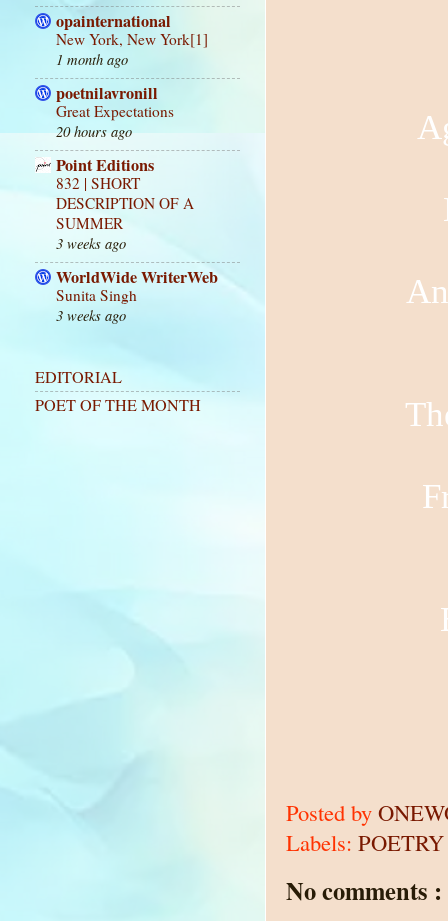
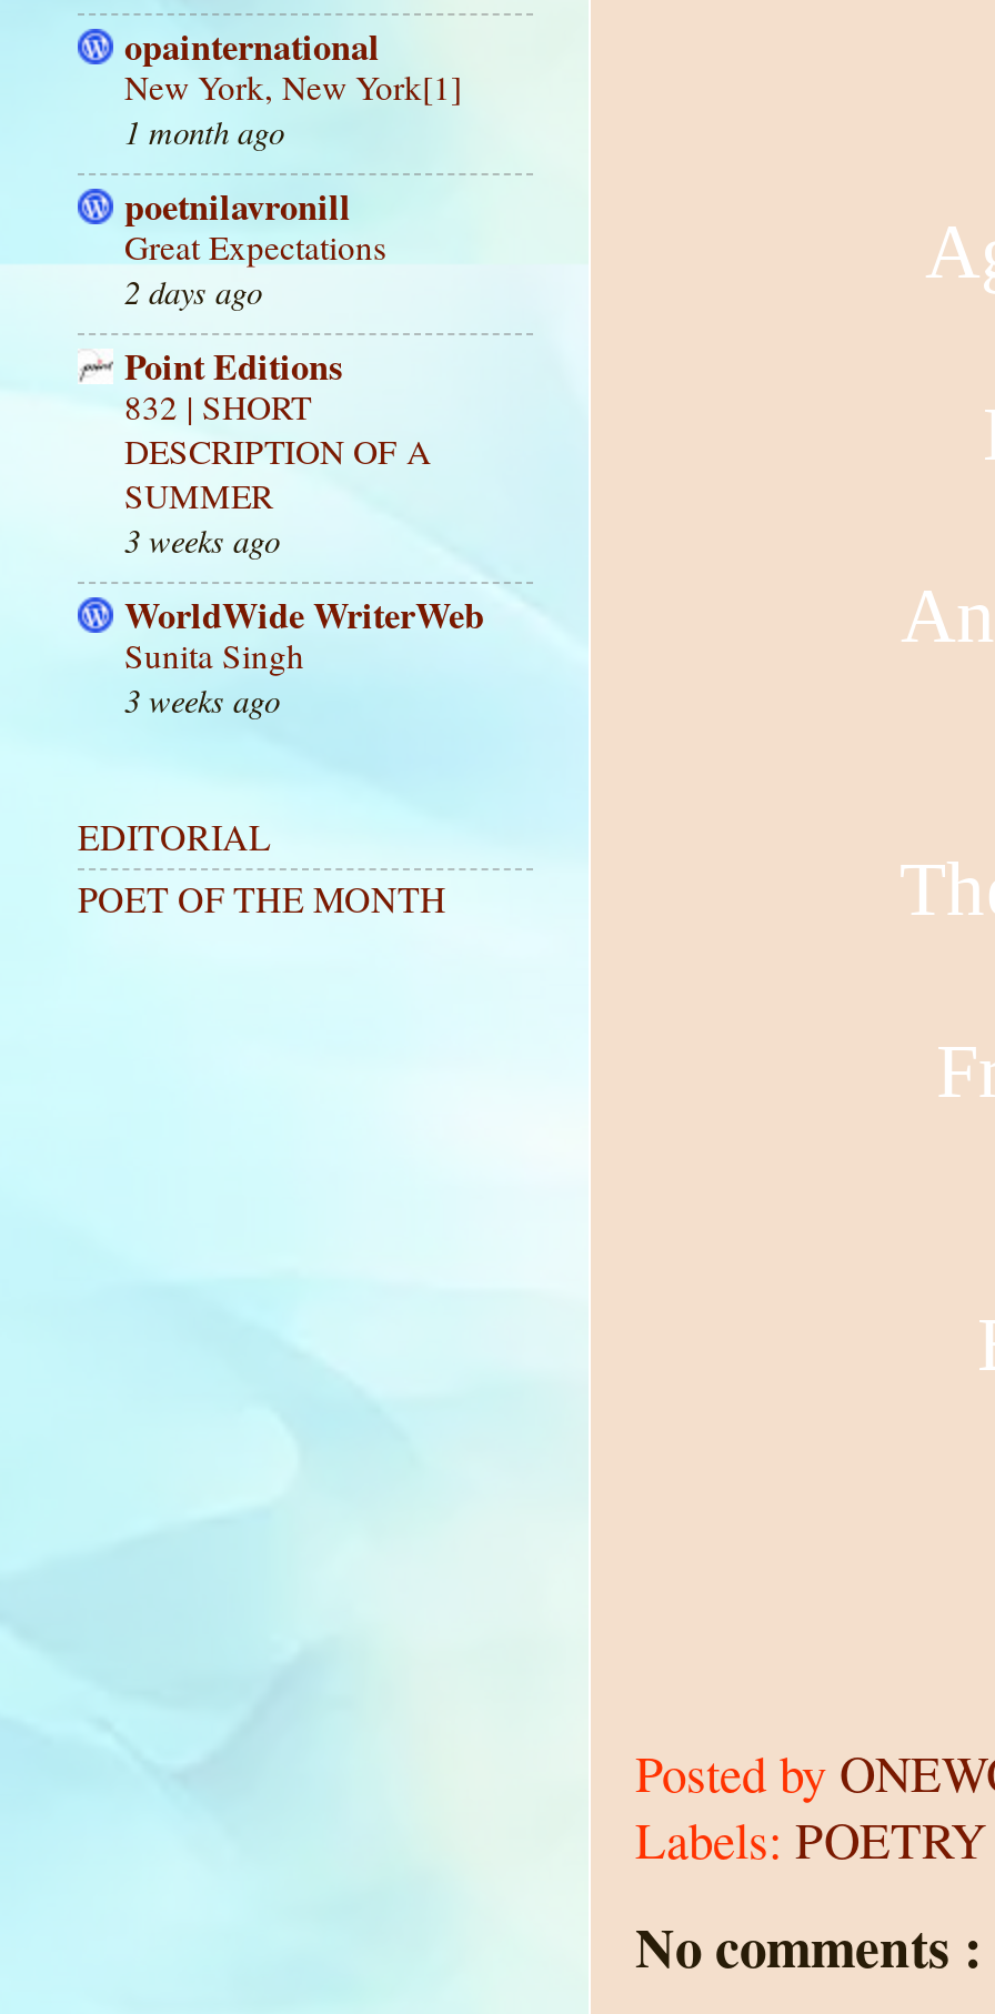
[56,121,132,141] 20 hours ago -> [124,269,262,313] 2 days ago

